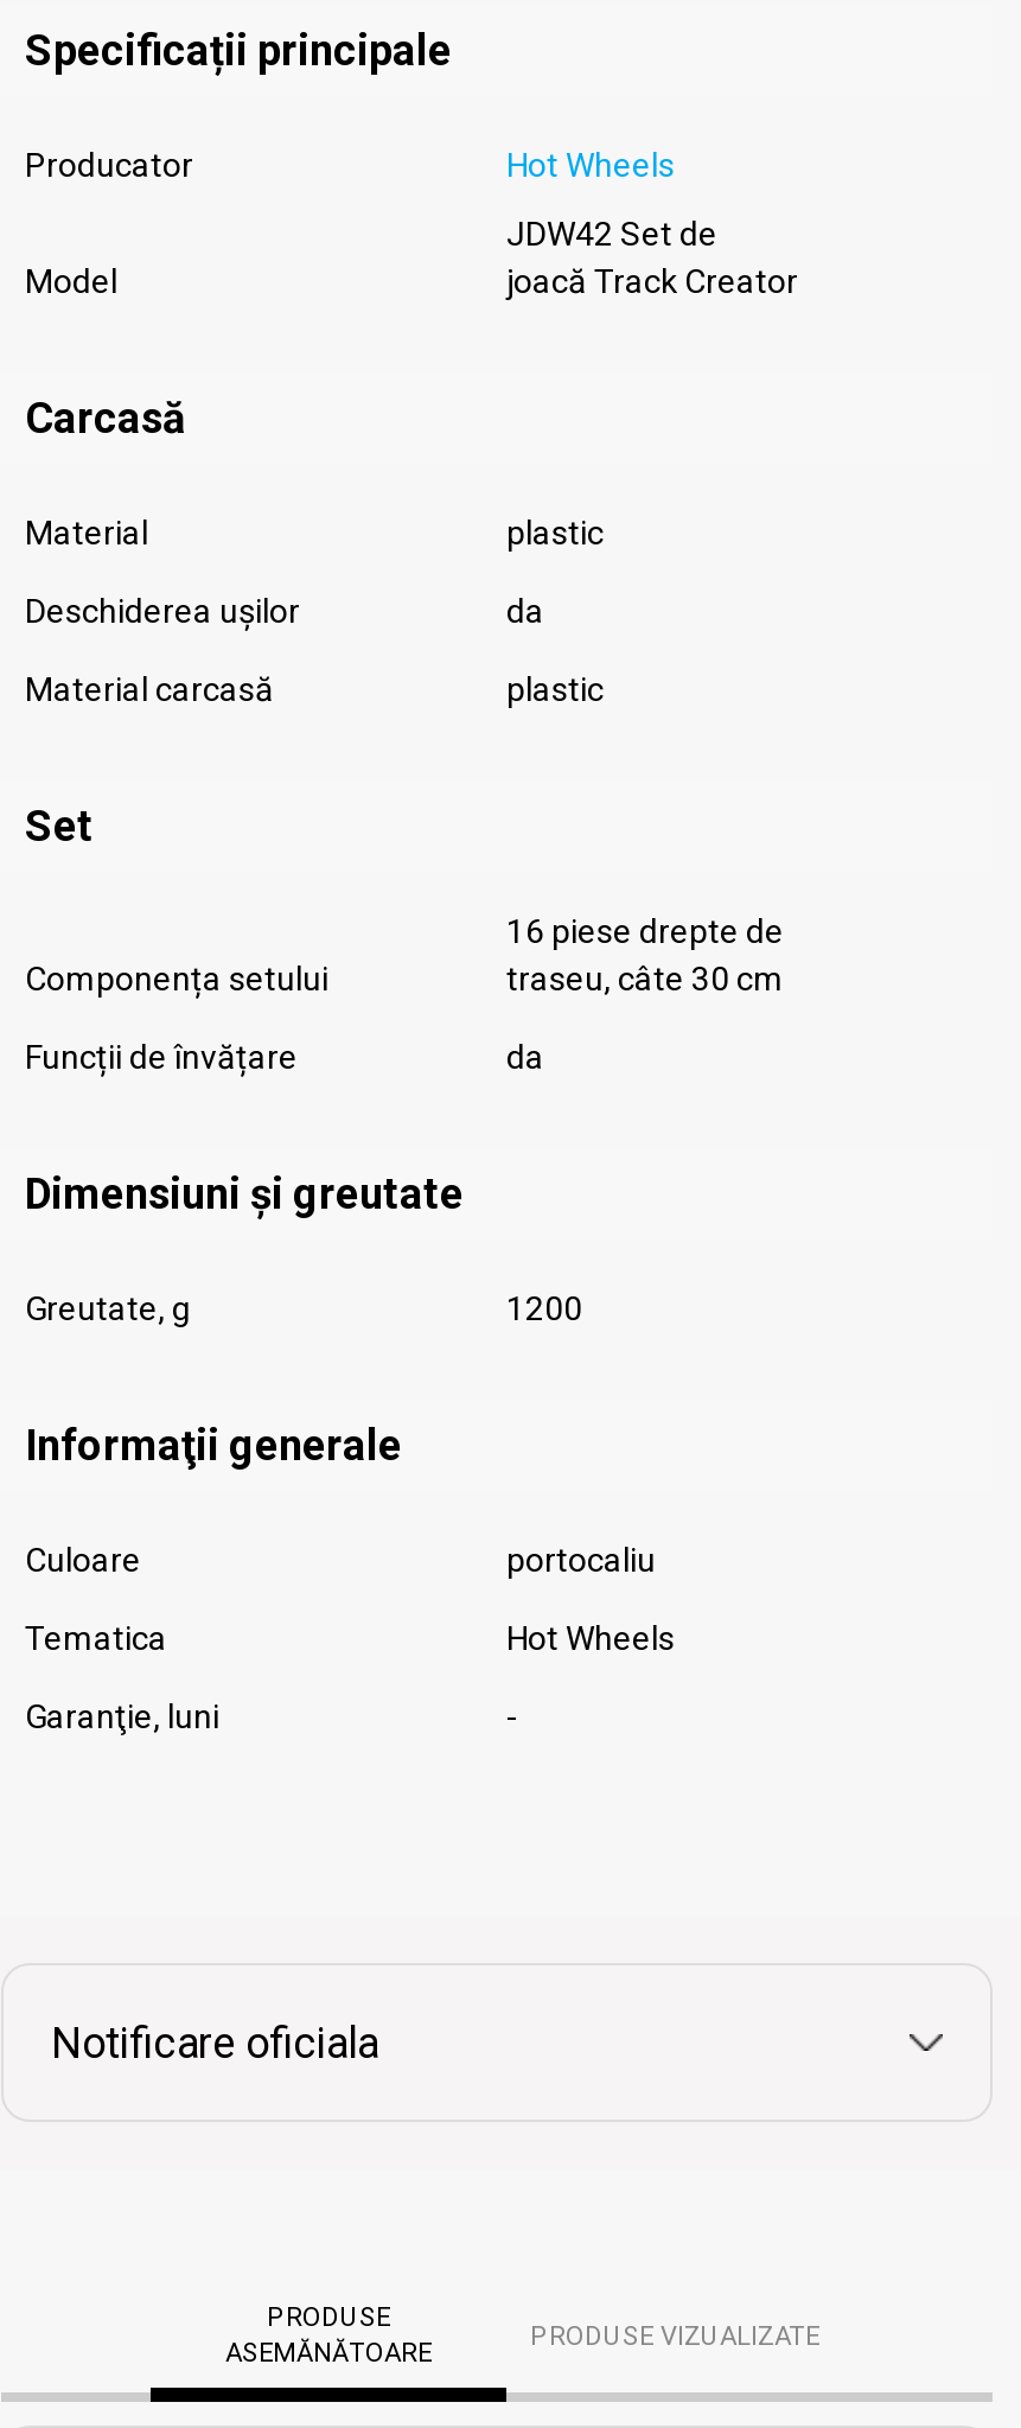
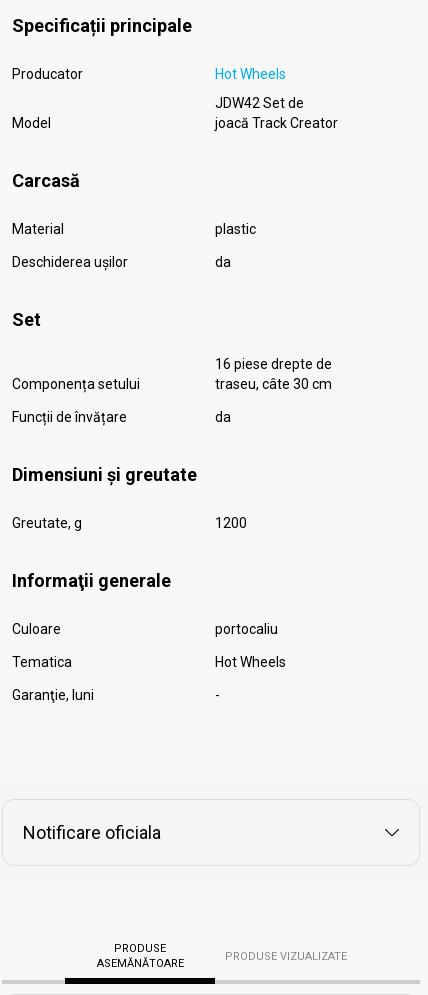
[25,670,604,708] Material carcasă | plastic -> none

